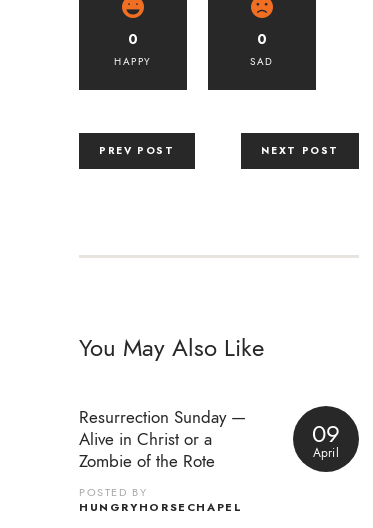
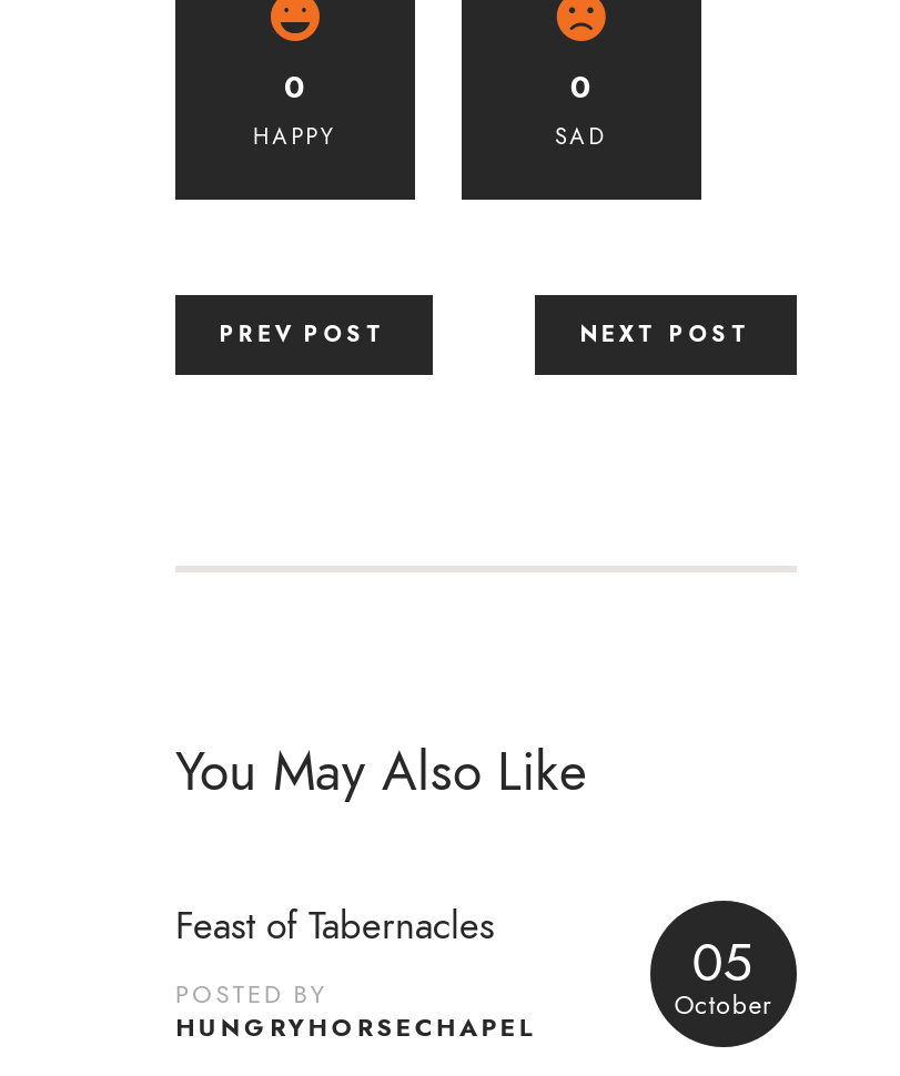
[79,405,246,473] Resurrection Sunday — | Alive in Christ or a | Zombie of the Rote -> [175,898,495,952] Feast of Tabernacles
[312,418,340,461] 09 | April -> [674,928,772,1023] 05 | October

